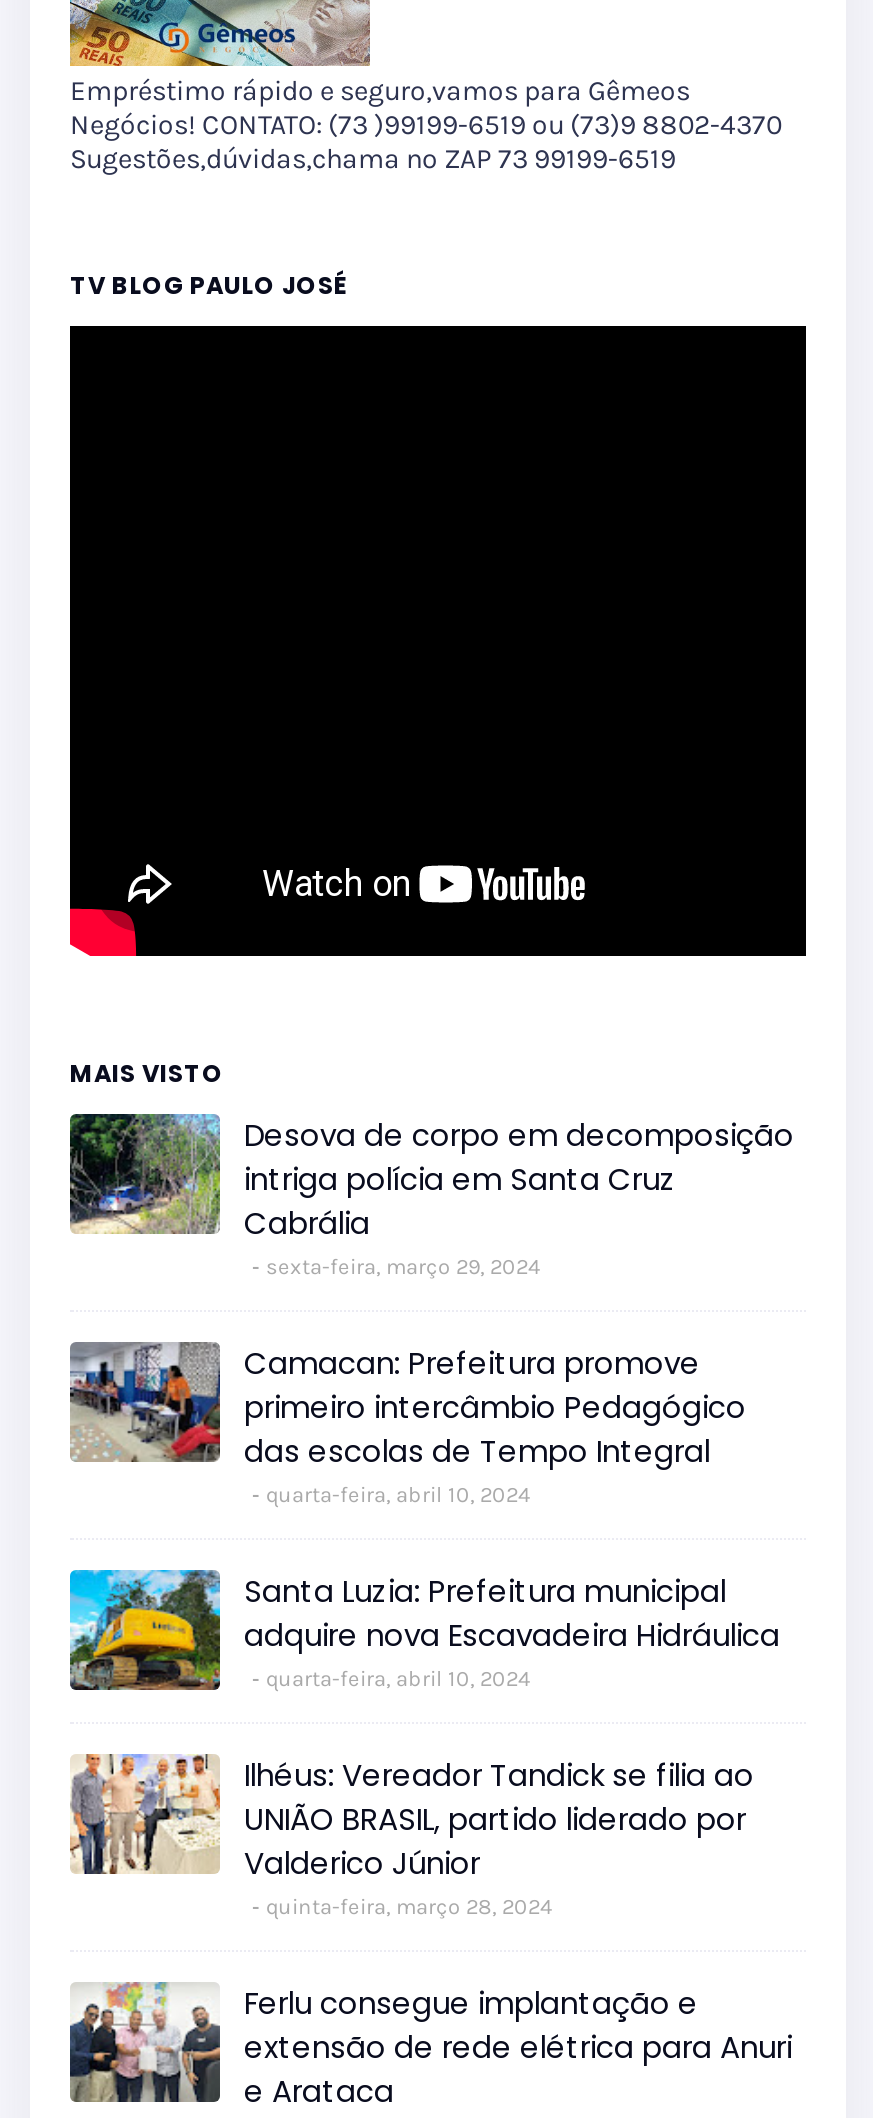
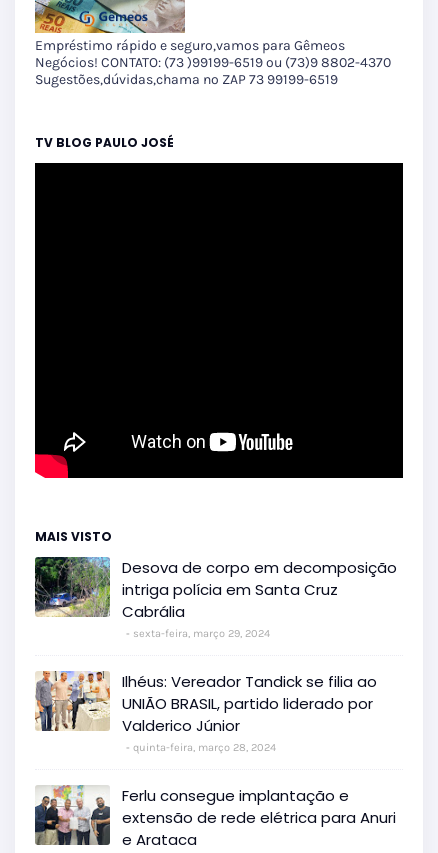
[70,1340,780,1691] [image] | Camacan: Prefeitura promove | primeiro intercâmbio Pedagógico | das escolas de Tempo Integral | quarta-feira, abril 10, 2024 | Santa Luzia: Prefeitura municipal | adquire nova Escavadeira Hidráulica | quarta-feira, abril 10, 2024 -> none
[68,1568,220,1692] [image] -> none

